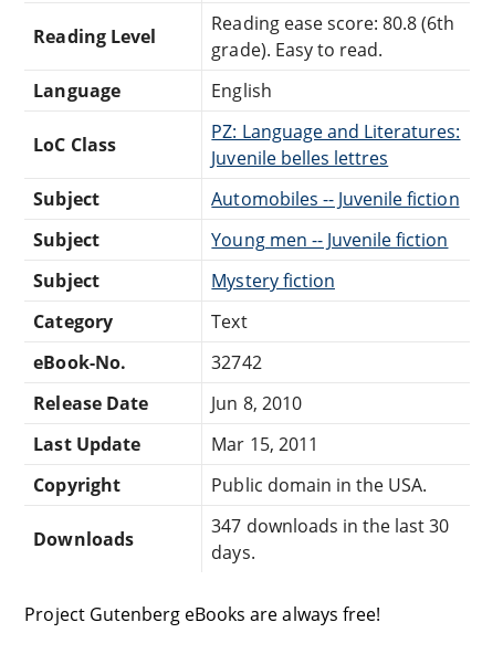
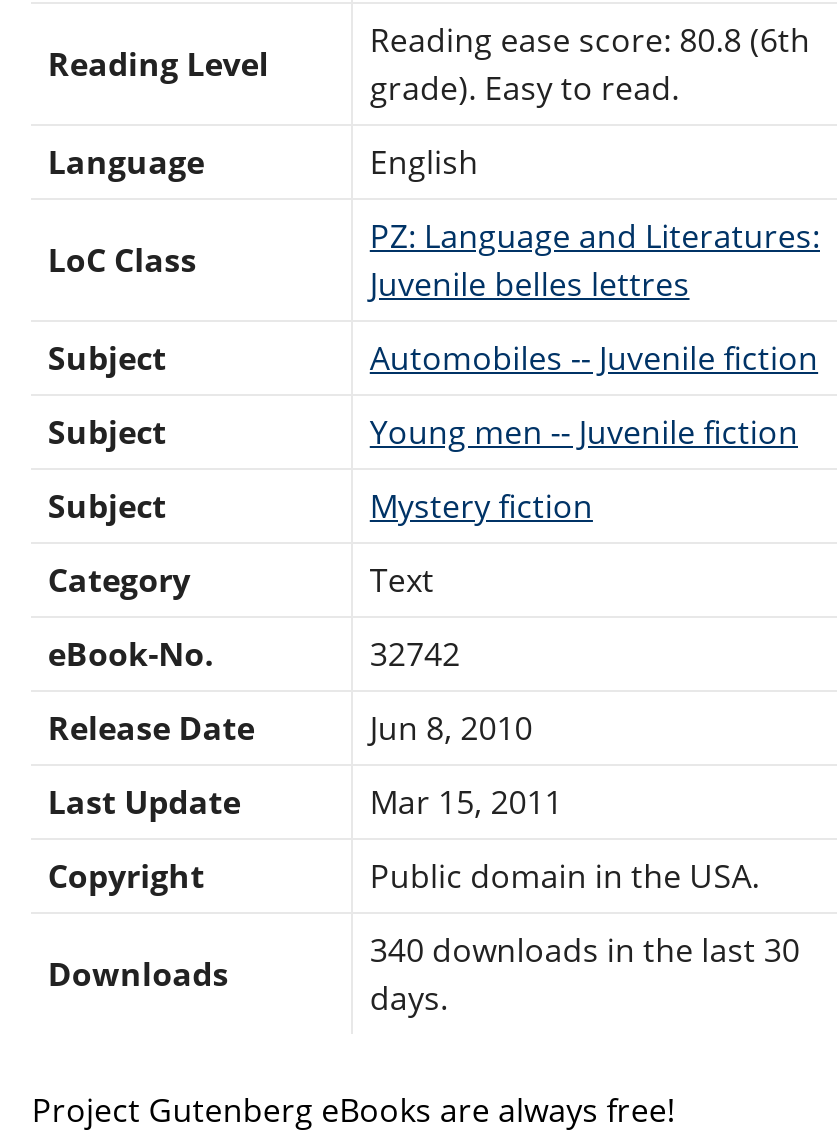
[212,513,449,538] 347 downloads in the last 30 -> [370,927,800,971] 340 downloads in the last 30

